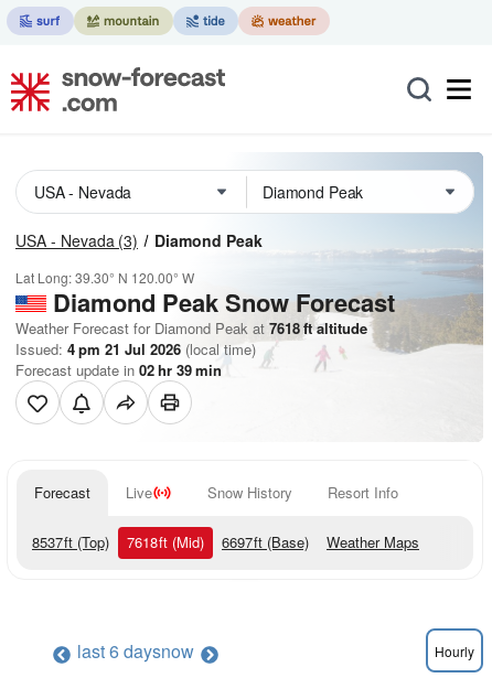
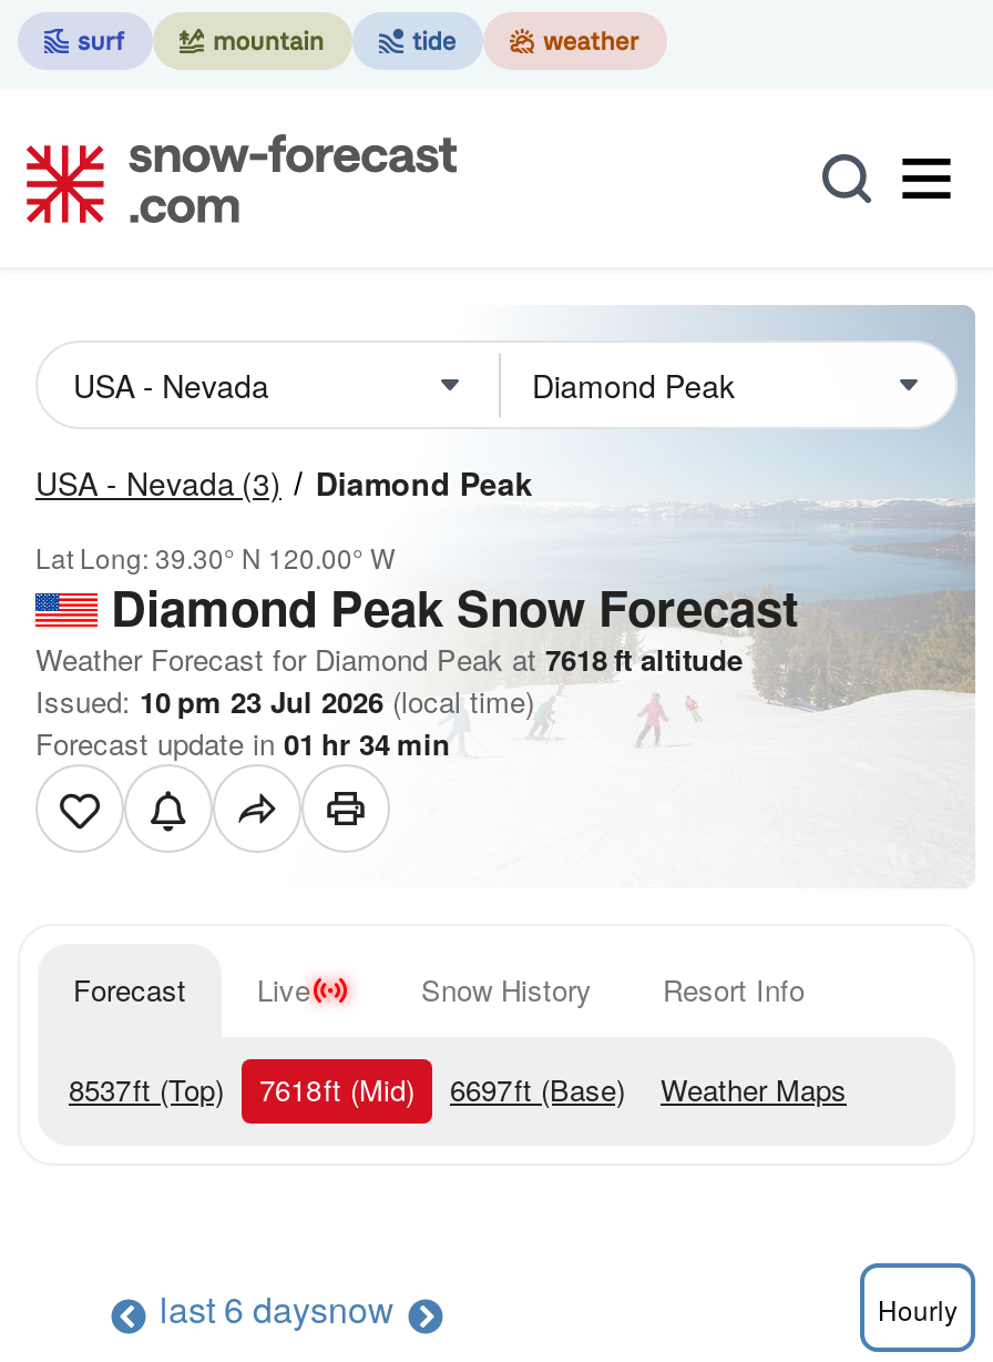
[15,338,256,359] Issued: 4 pm 21 Jul 2026 (local time) -> [35,680,534,722] Issued: 10 pm 23 Jul 2026 (local time)
[15,359,222,380] Forecast update in 02 hr 39 min -> [35,722,450,764] Forecast update in 01 hr 34 min

